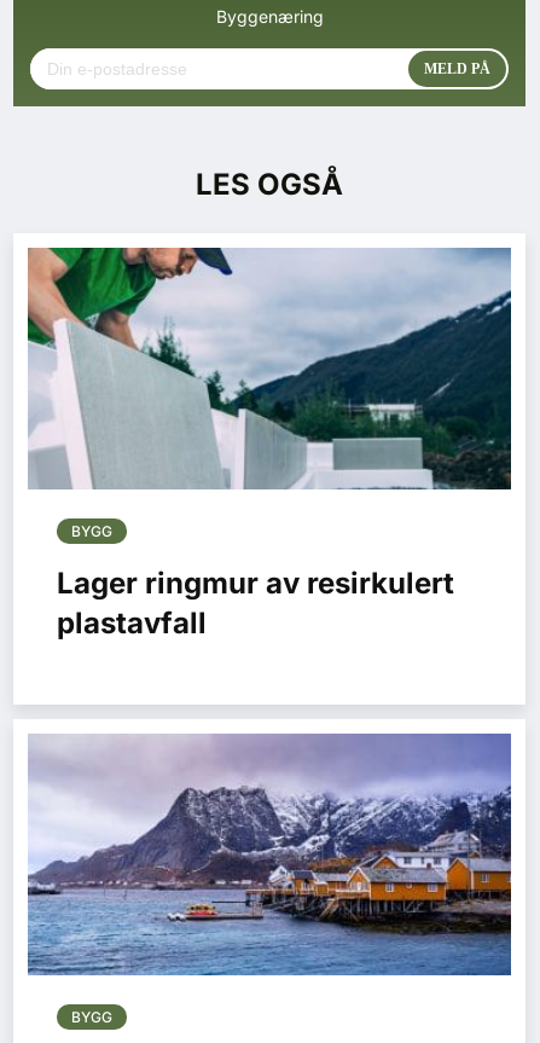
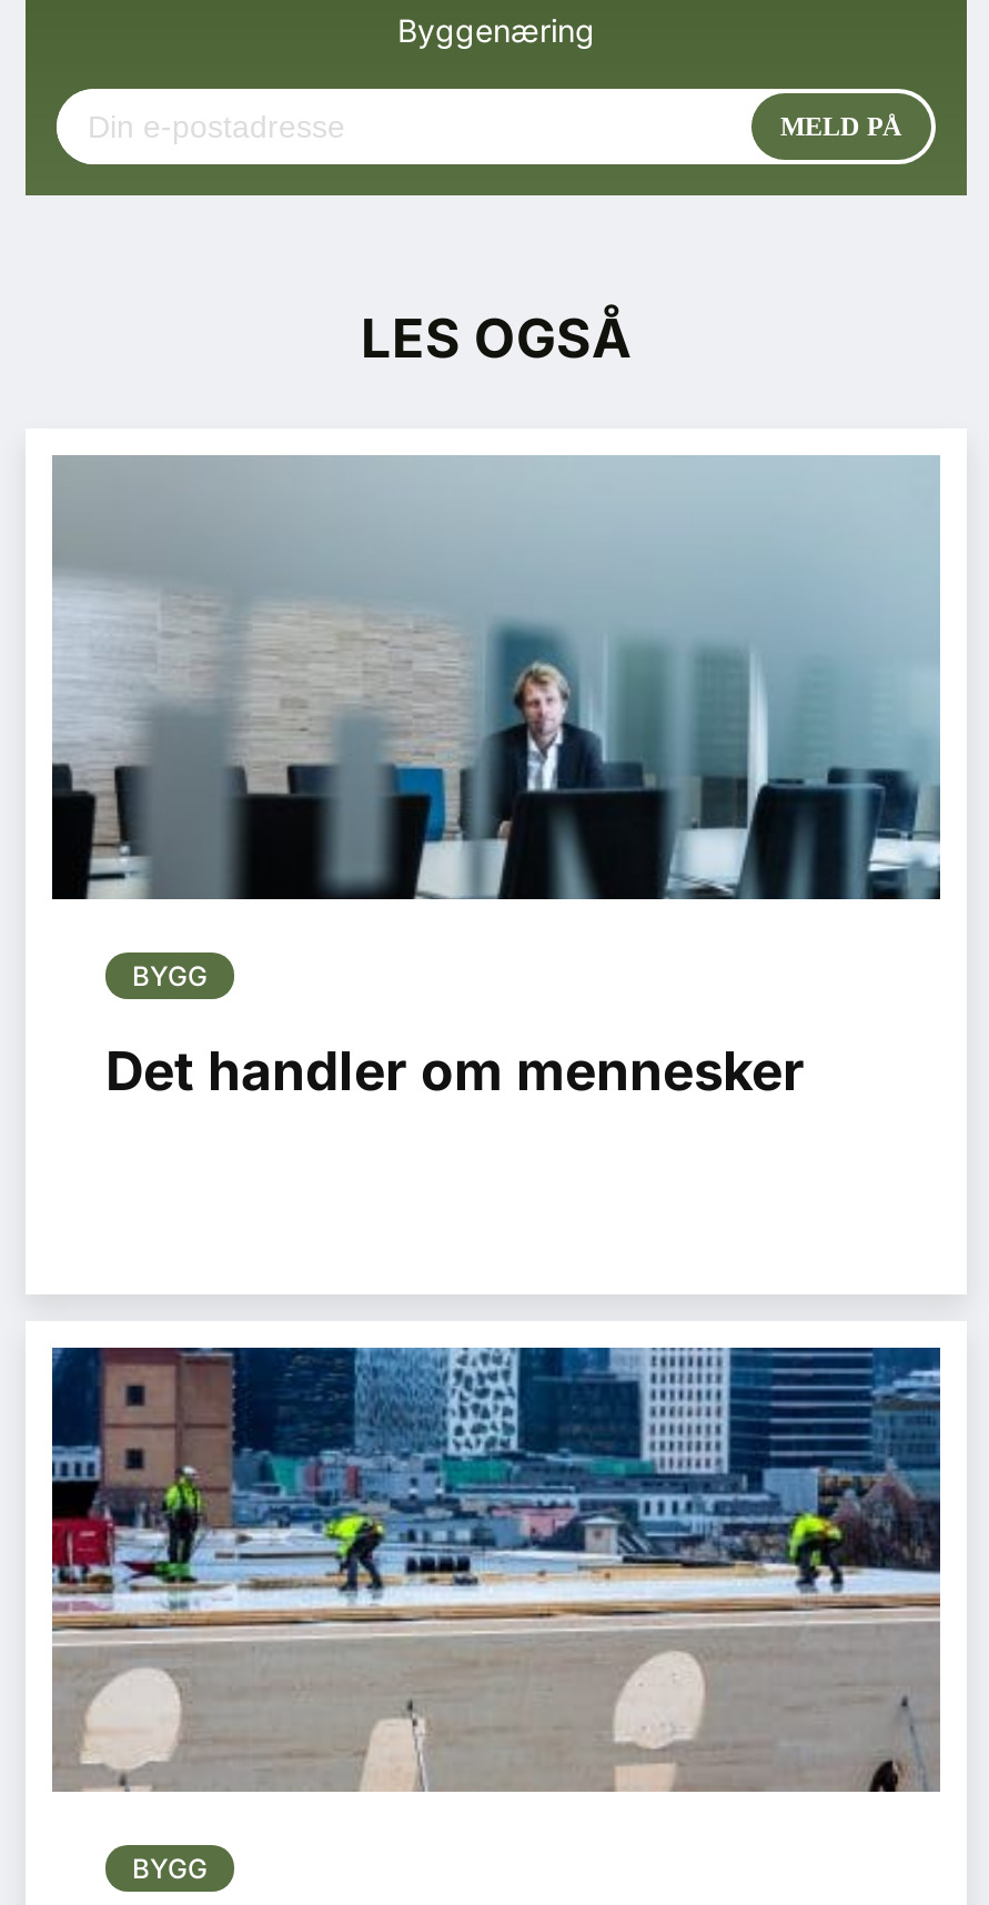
[27,247,512,491] [image] -> [50,455,942,901] [image]
[57,566,454,641] Lager ringmur av resirkulert | plastavfall -> [105,1039,805,1103] Det handler om mennesker
[28,734,512,977] [image] -> [50,1345,942,1794] [image]

